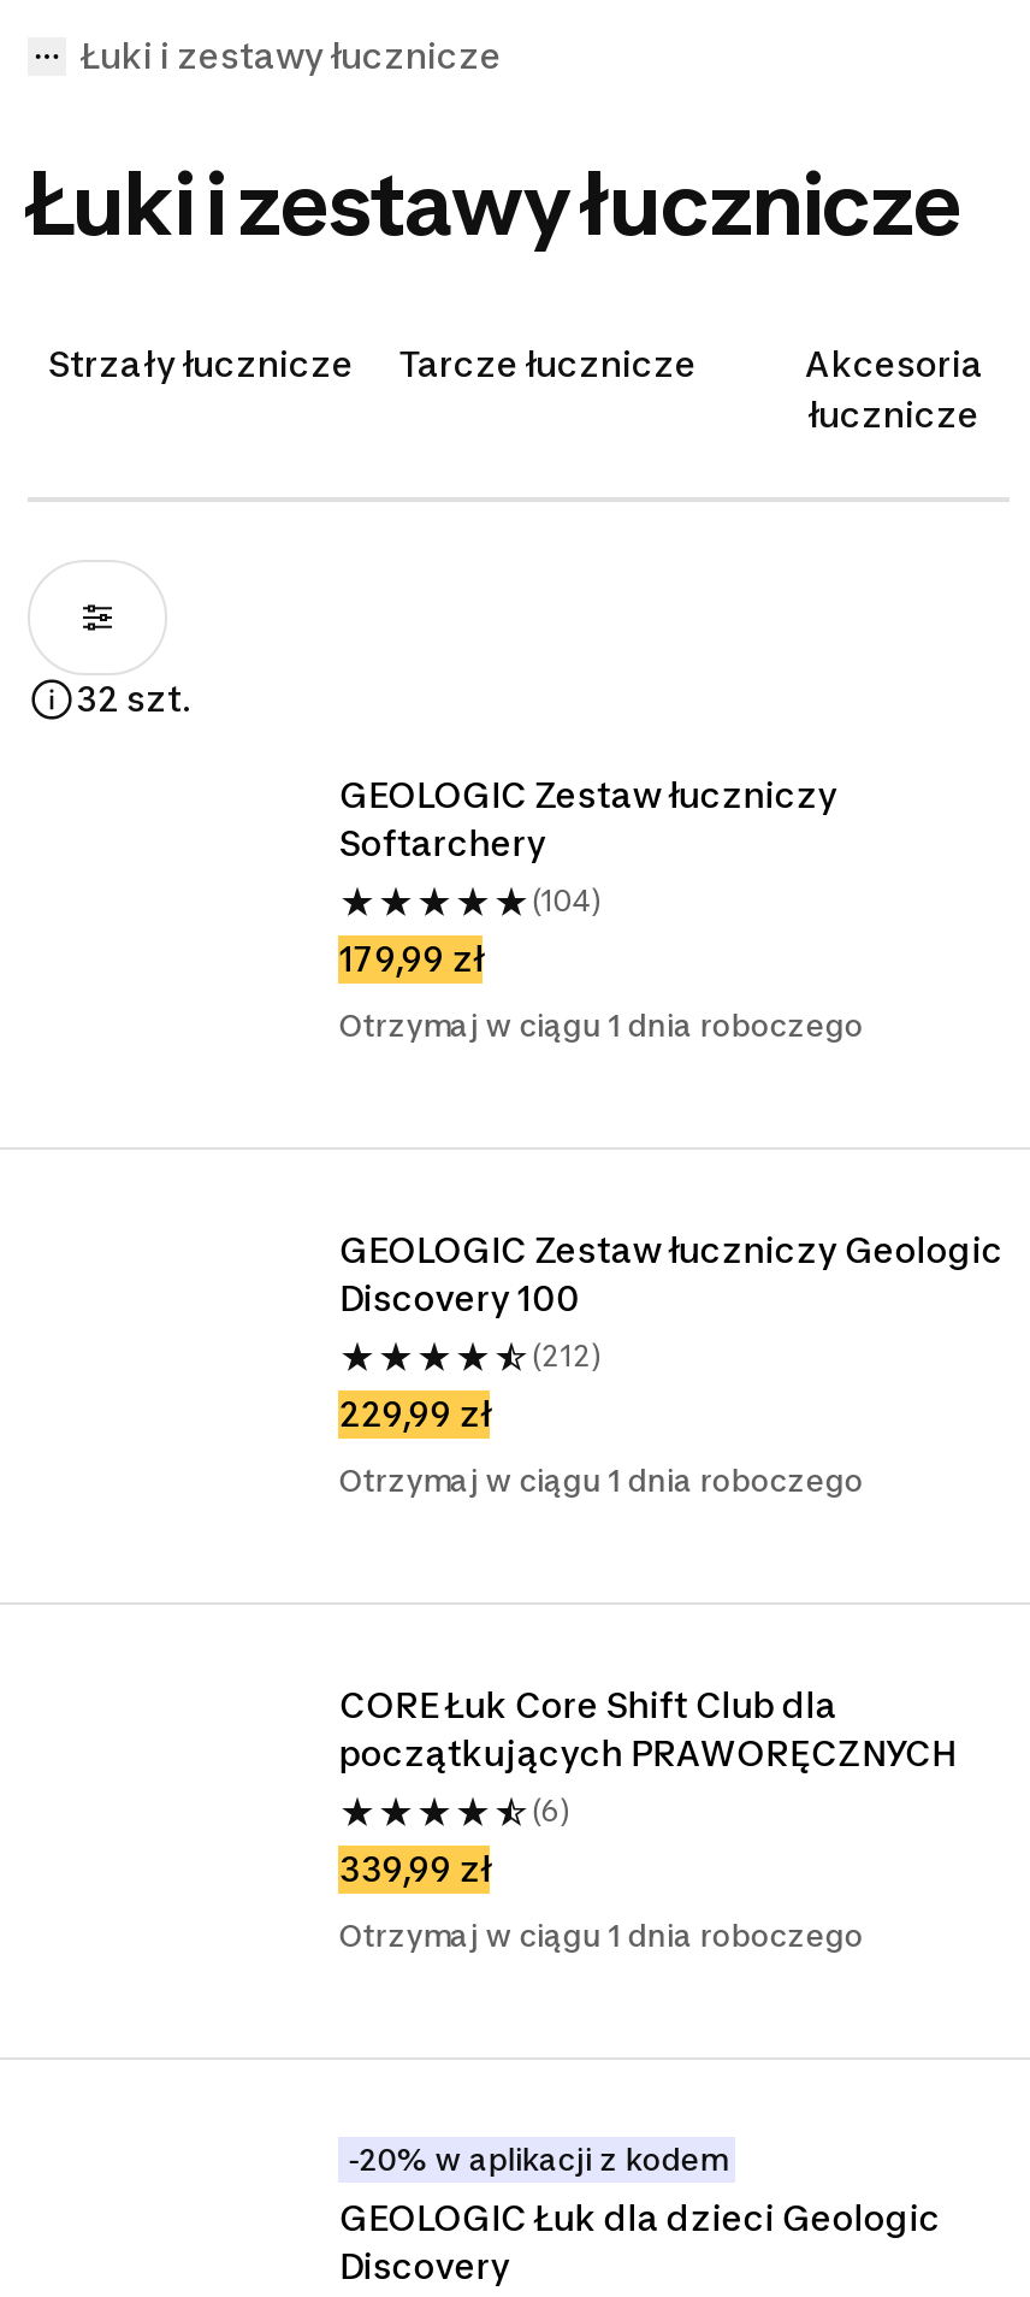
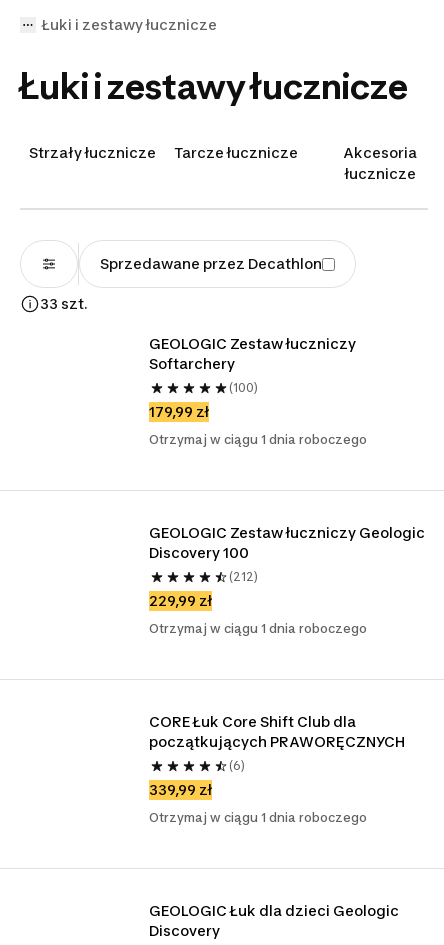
[76,678,191,719] 32 szt. -> [40,255,322,312] Sprzedawane przez Decathlon | 33 szt.
[531,882,601,919] (104) -> [229,380,258,395] (100)
[348,2142,726,2178] -20% w aplikacji z kodem -> none

